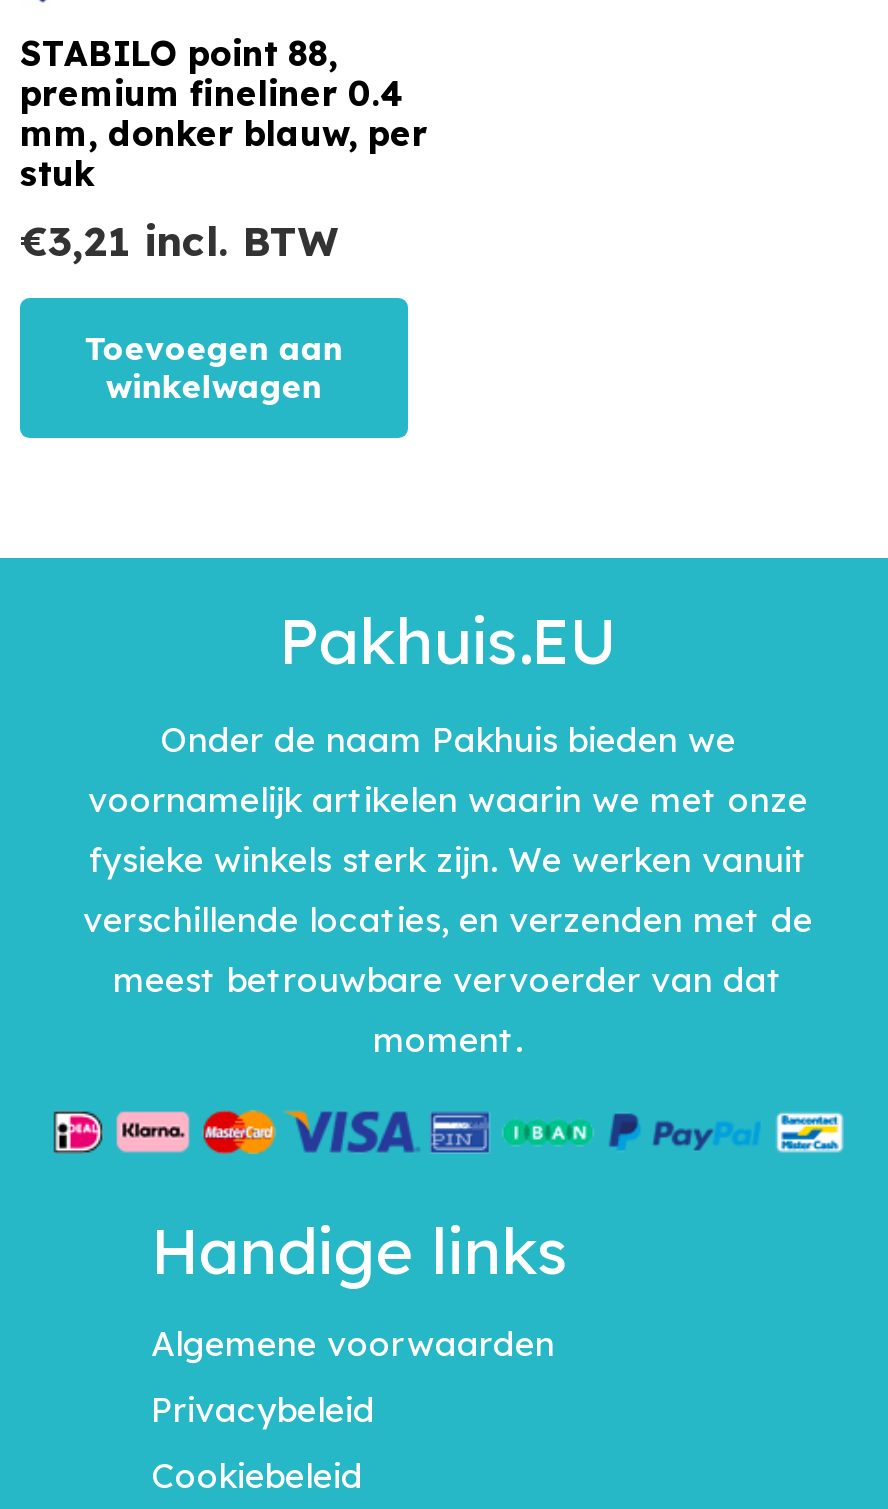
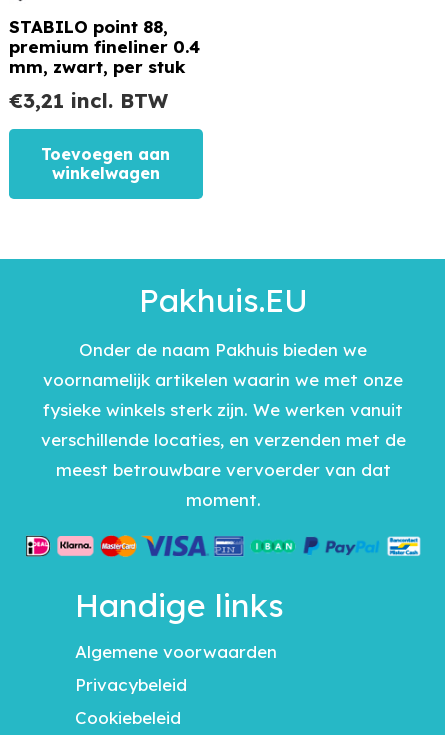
[20,113,428,195] mm, donker blauw, per | stuk -> [9,56,185,77] mm, zwart, per stuk

